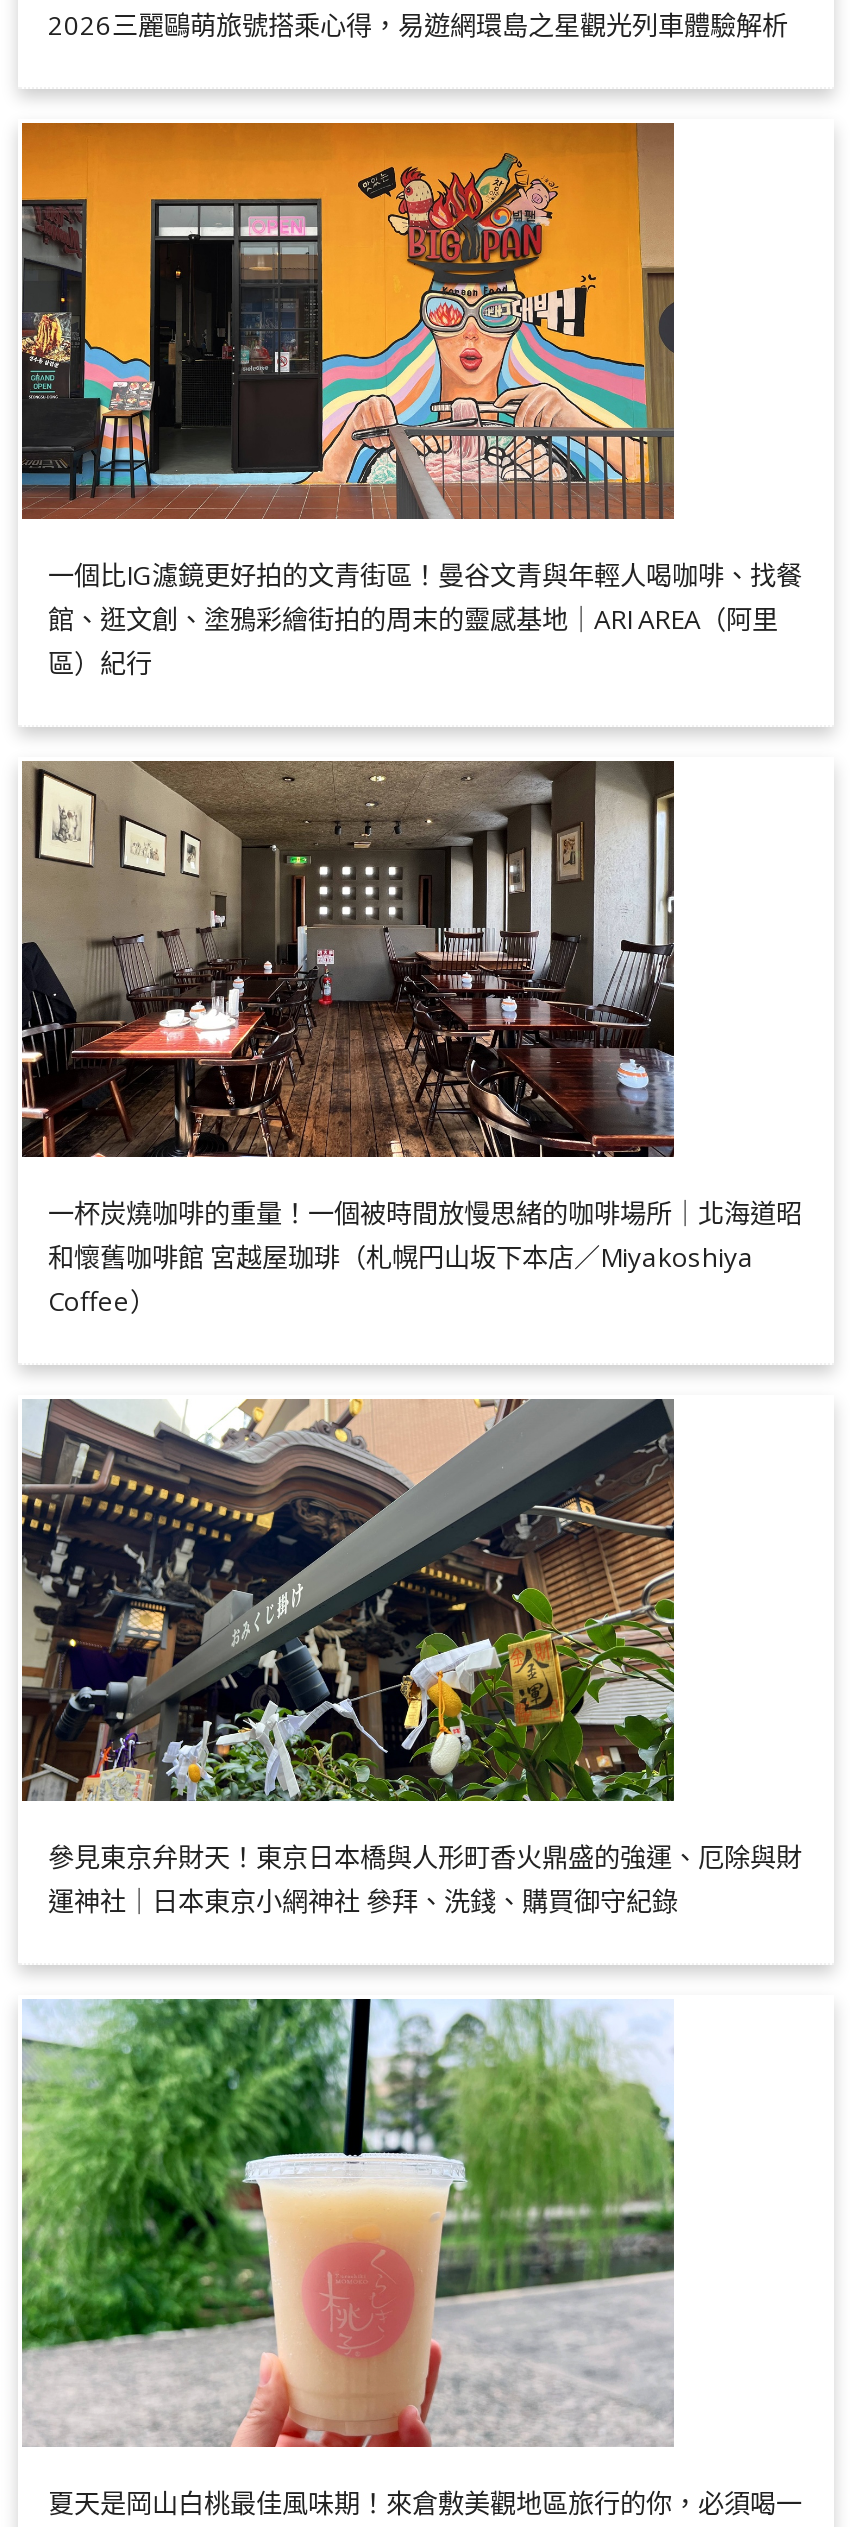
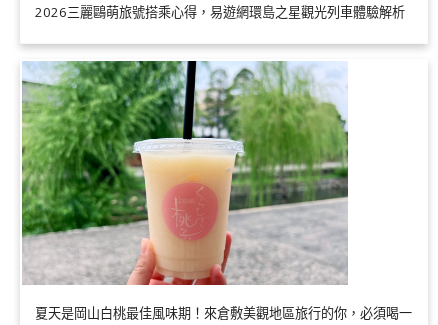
[20,120,802,680] [image] | 一個比IG濾鏡更好拍的文青街區！曼谷文青與年輕人喝咖啡、找餐 | 館、逛文創、塗鴉彩繪街拍的周末的靈感基地｜ARI AREA（阿里 | 區）紀行 -> none
[20,758,802,1319] [image] | 一杯炭燒咖啡的重量！一個被時間放慢思緒的咖啡場所｜北海道昭 | 和懷舊咖啡館 宮越屋珈琲（札幌円山坂下本店／Miyakoshiya | Coffee） -> none
[20,1398,802,1919] [image] | 參見東京弁財天！東京日本橋與人形町香火鼎盛的強運、厄除與財 | 運神社｜日本東京小網神社 參拜、洗錢、購買御守紀錄 -> none

